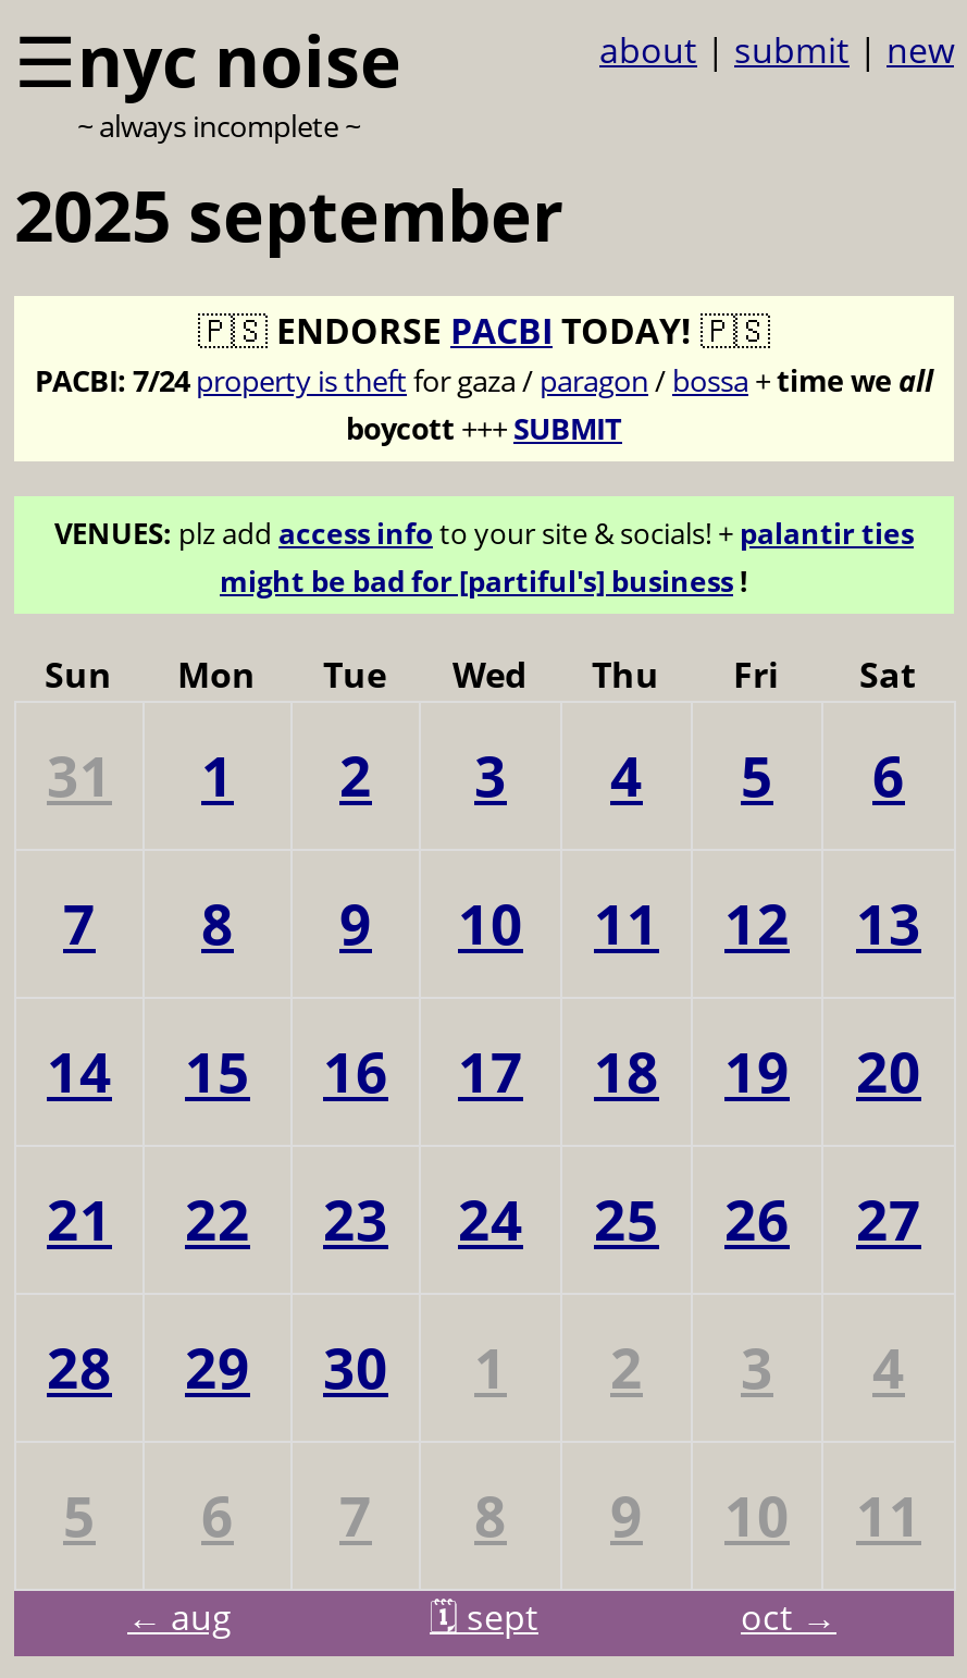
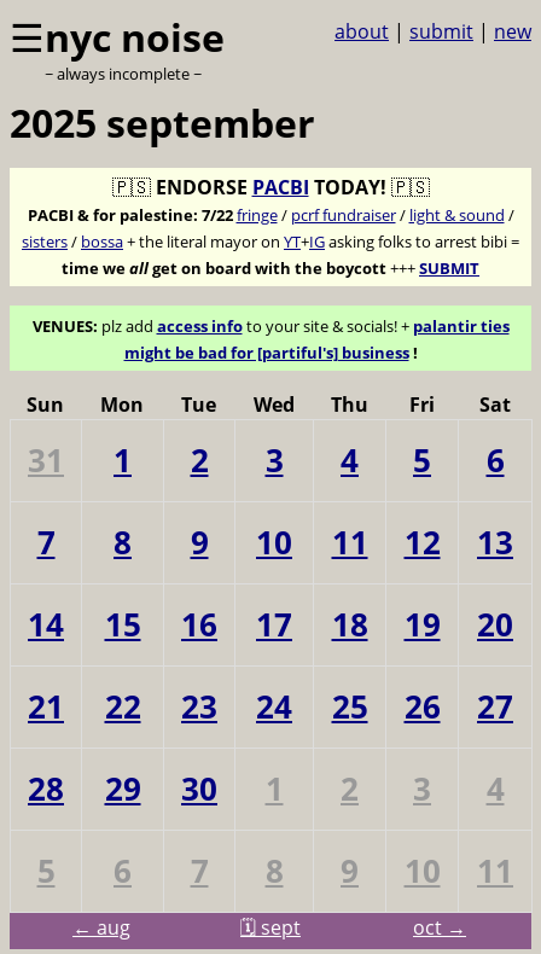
[35,361,933,448] PACBI: 7/24 property is theft for gaza / paragon / bossa +time we all | boycott +++ SUBMIT -> [22,204,519,279] PACBI & for palestine: 7/22 fringe/ pcrf fundraiser/ light & sound / | sisters/ bossa + the literal mayor on YT+IG asking folks to arrest bibi = | time we allget on board with the boycott +++SUBMIT

